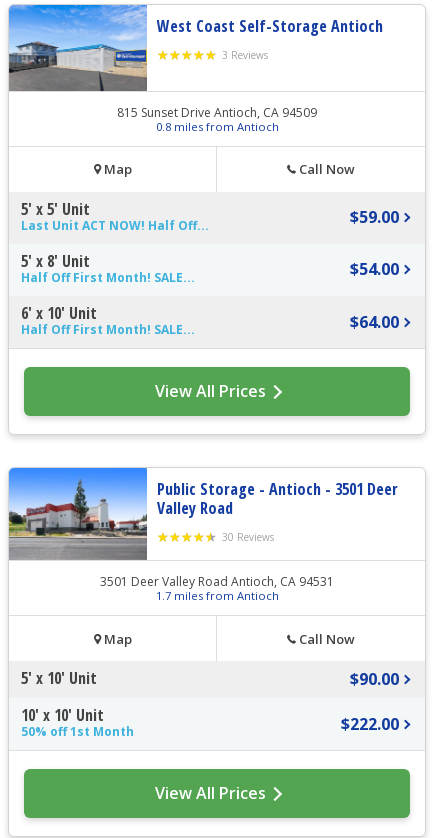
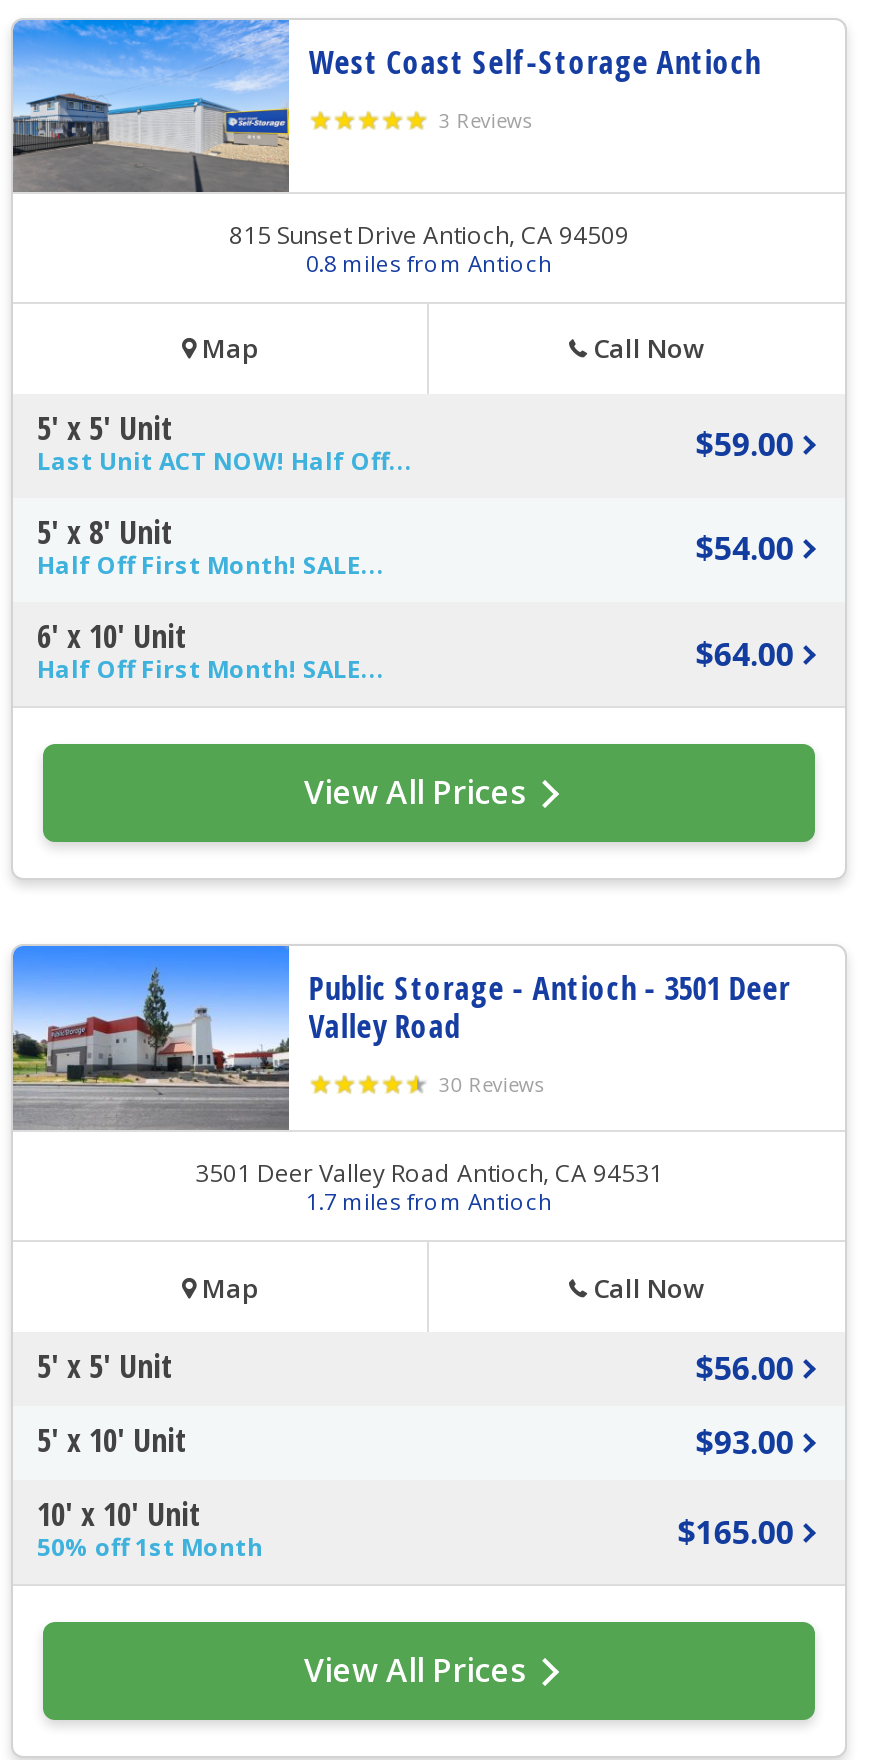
none -> [37,1344,794,1390] 5' x 5' Unit | $56.00
[350,668,399,690] $90.00 -> [696,1420,794,1464] $93.00
[341,712,399,734] $222.00 -> [678,1509,794,1553] $165.00

